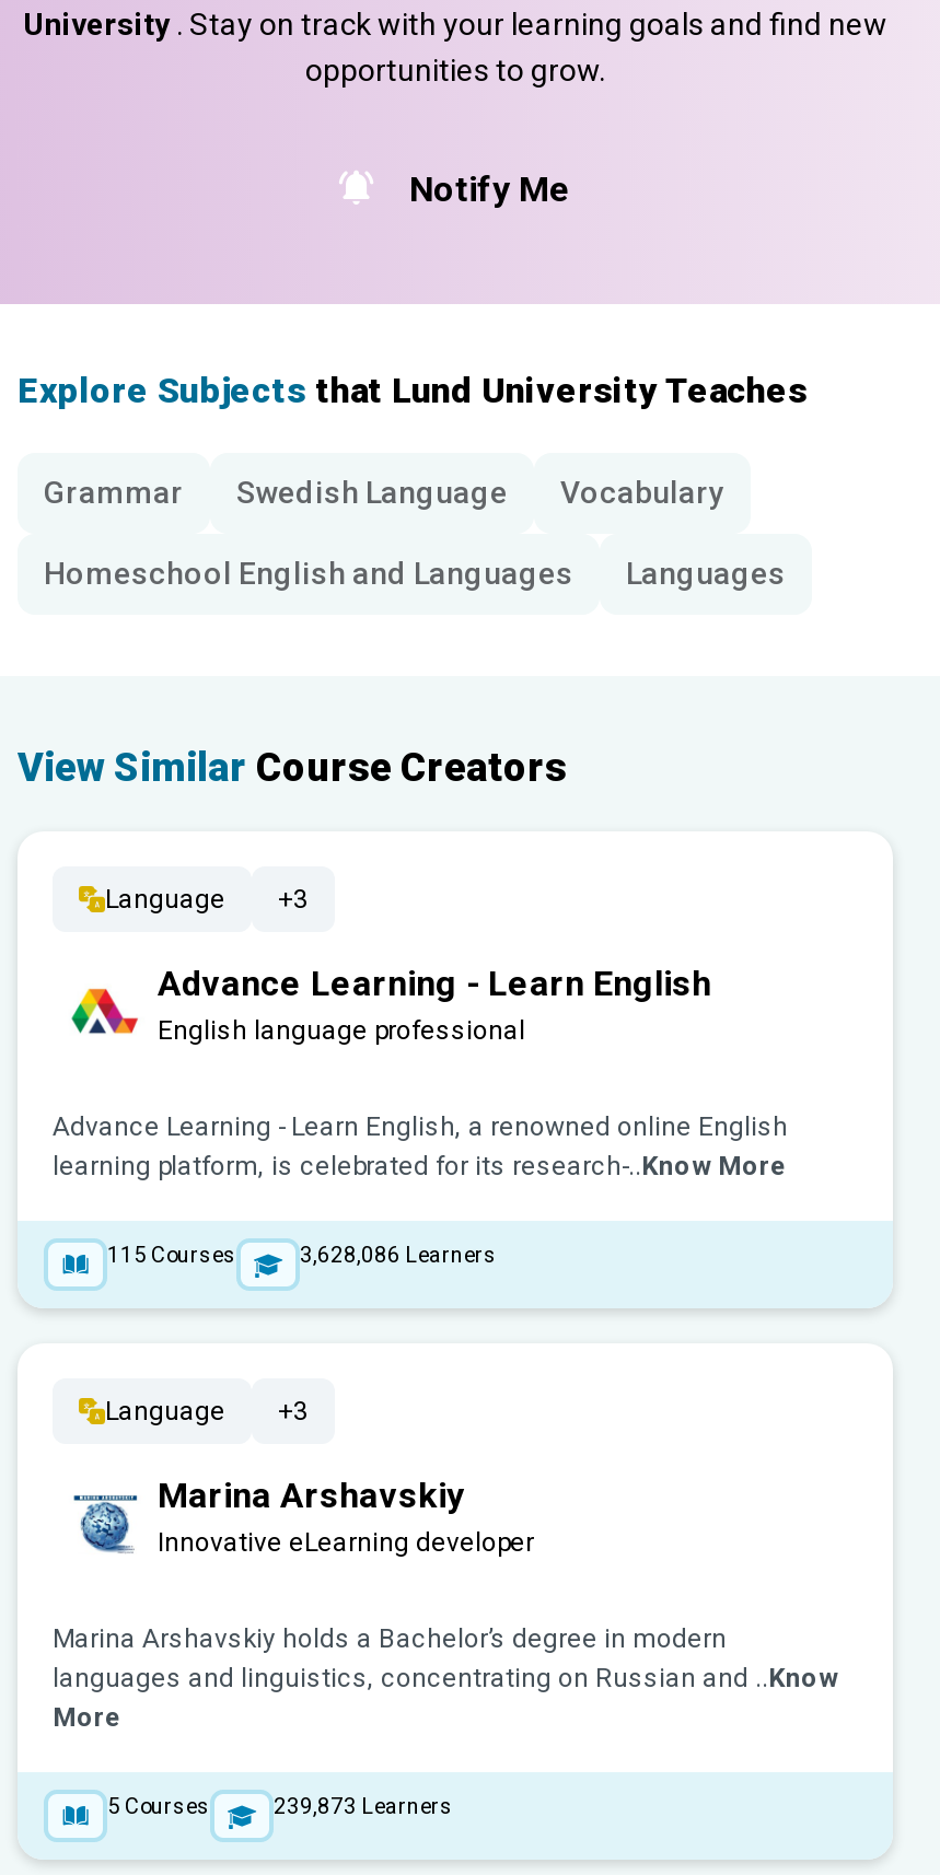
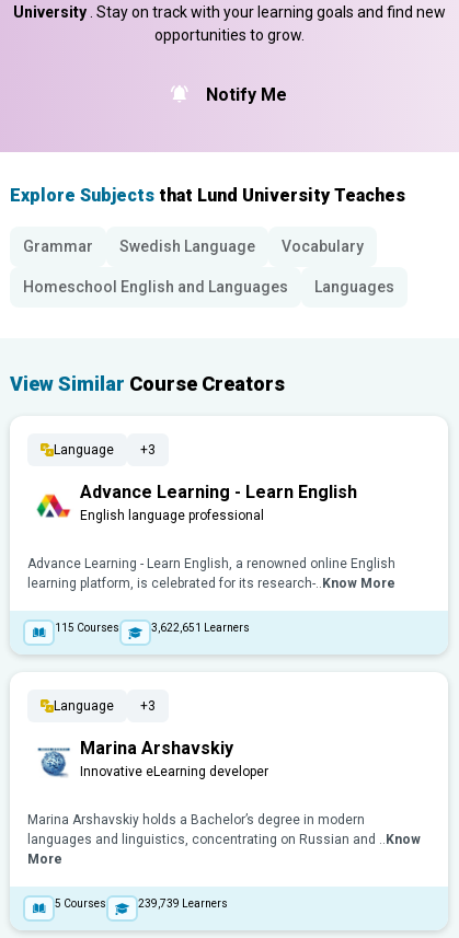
[300,1243,497,1267] 3,628,086 Learners -> [151,622,250,634] 3,622,651 Learners
[274,1795,453,1819] 239,873 Learners -> [138,898,228,910] 239,739 Learners

